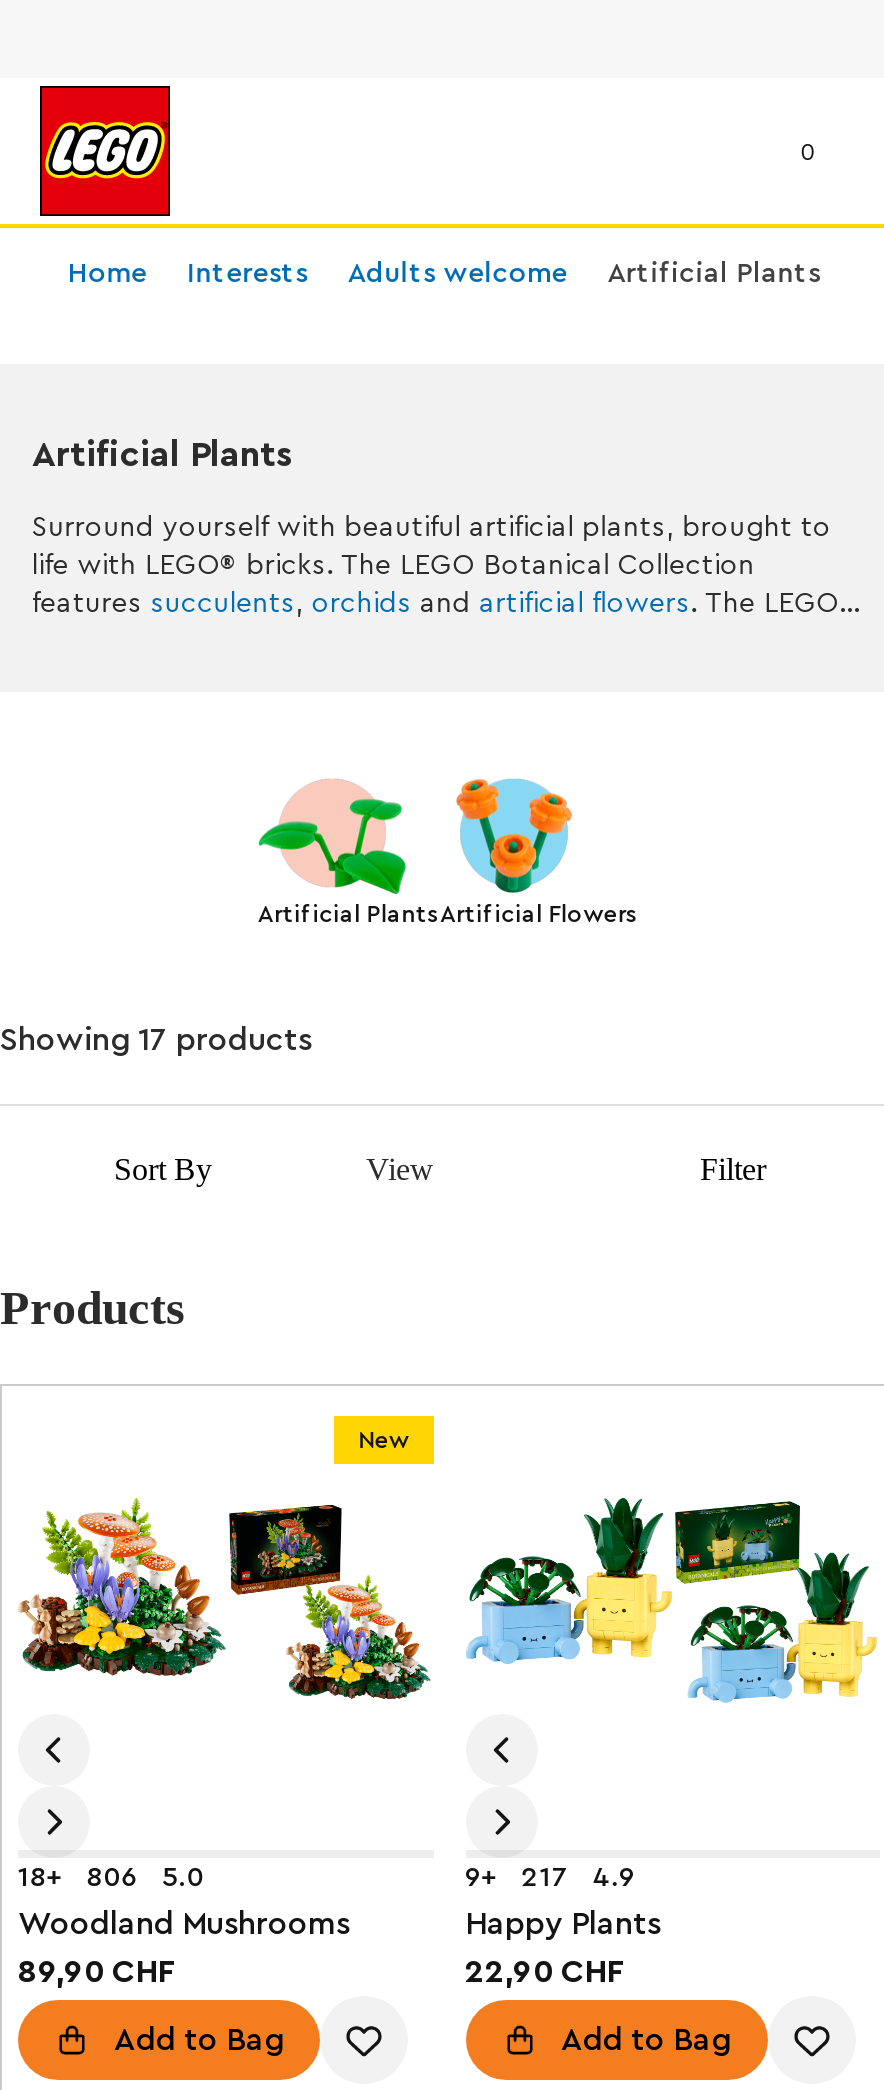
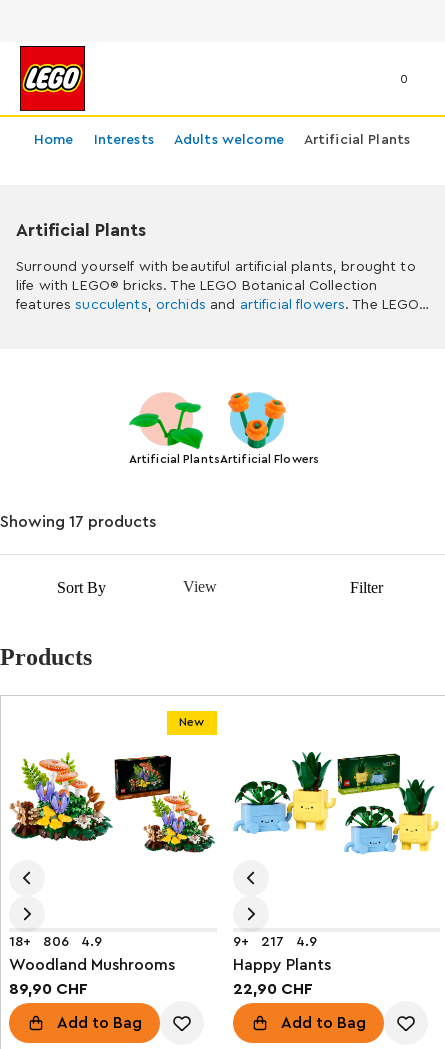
[18,1864,205,1892] 18+ 806 5.0 -> [9,935,102,949] 18+ 806 4.9

